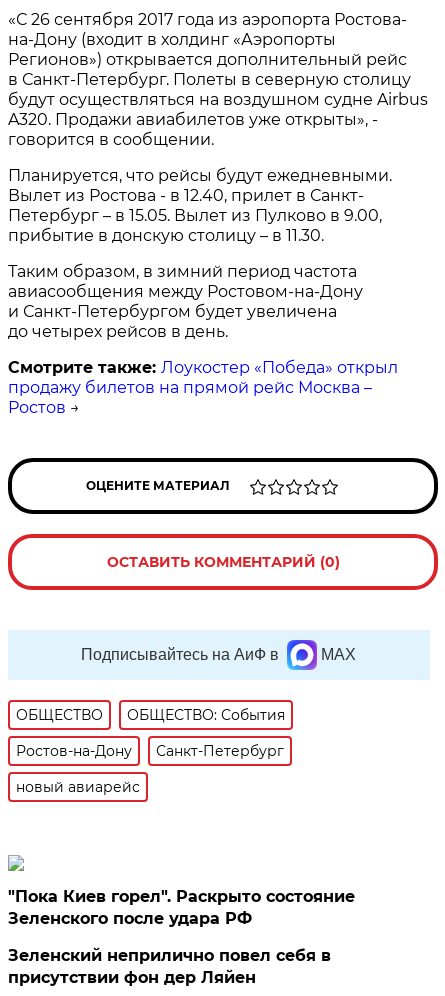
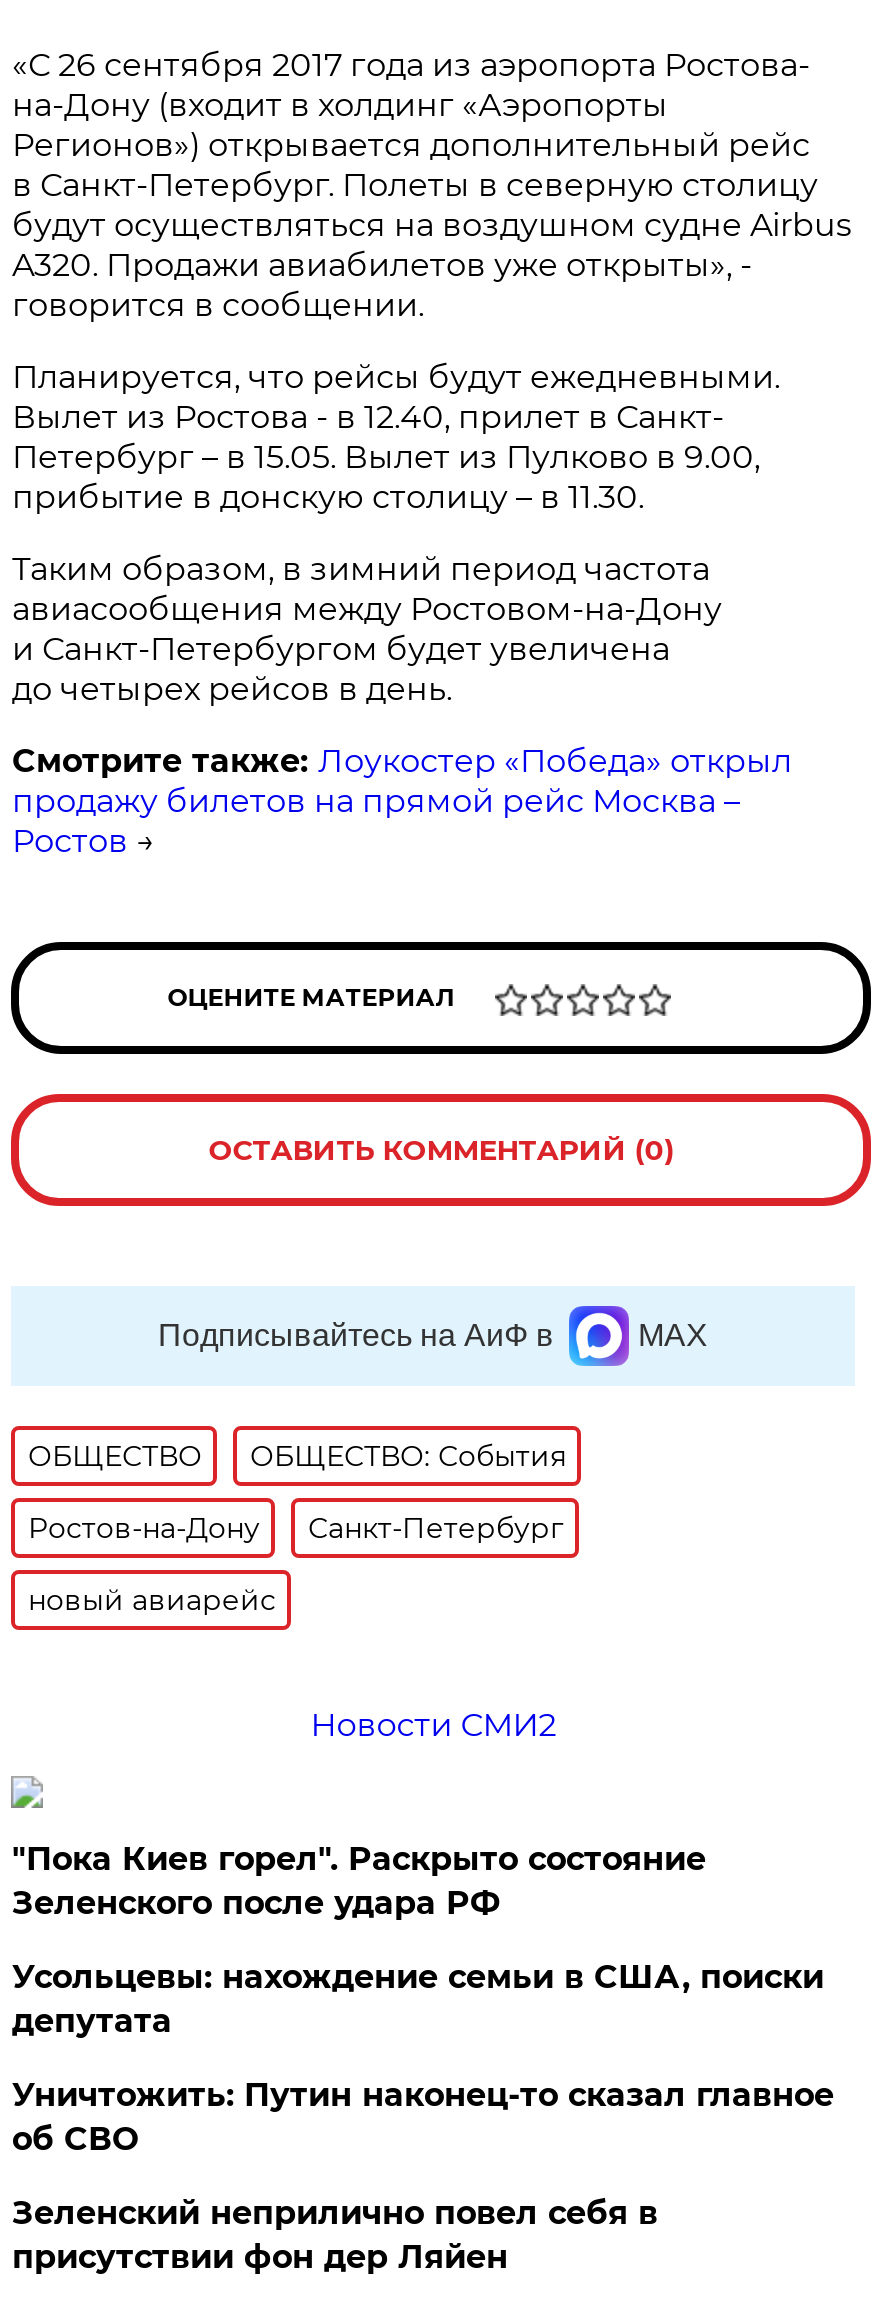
none -> [310,1706,556,1744] Новости СМИ2
none -> [12,1958,834,2158] Усольцевы: нахождение семьи в США, поиски | депутата | Уничтожить: Путин наконец-то сказал главное | об СВО

